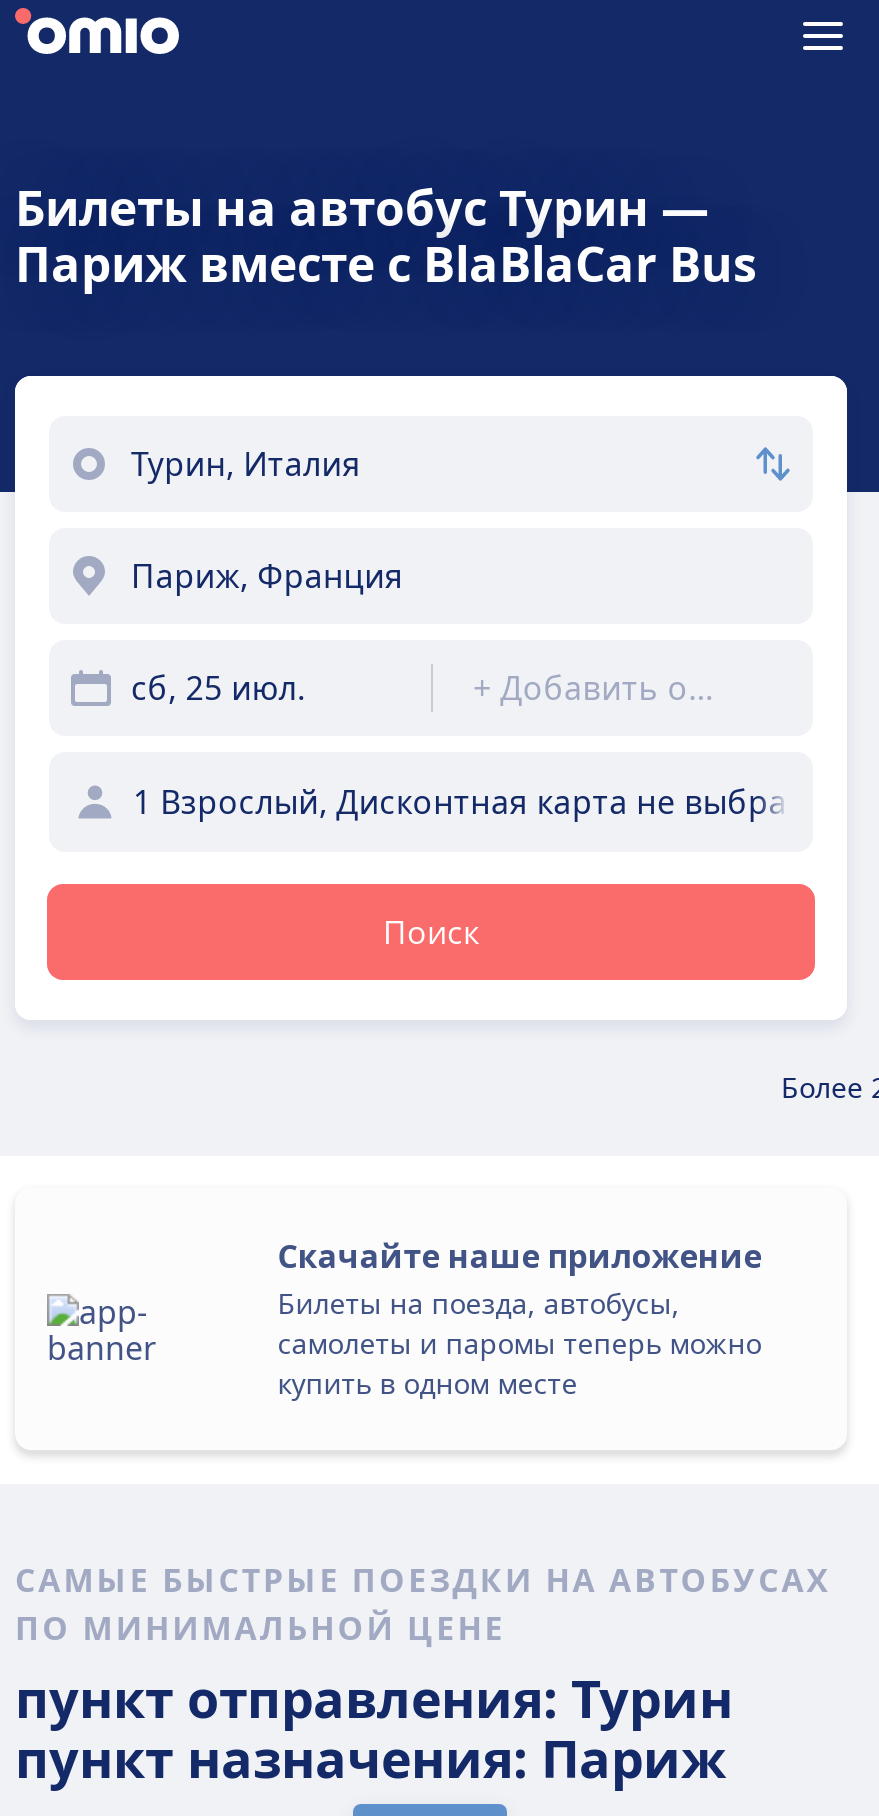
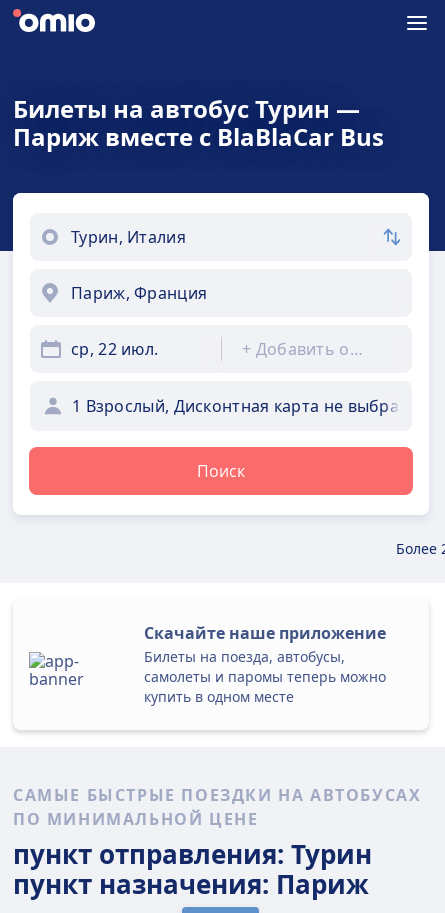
[131,666,306,710] сб, 25 июл. -> [71,338,158,360] ср, 22 июл.

